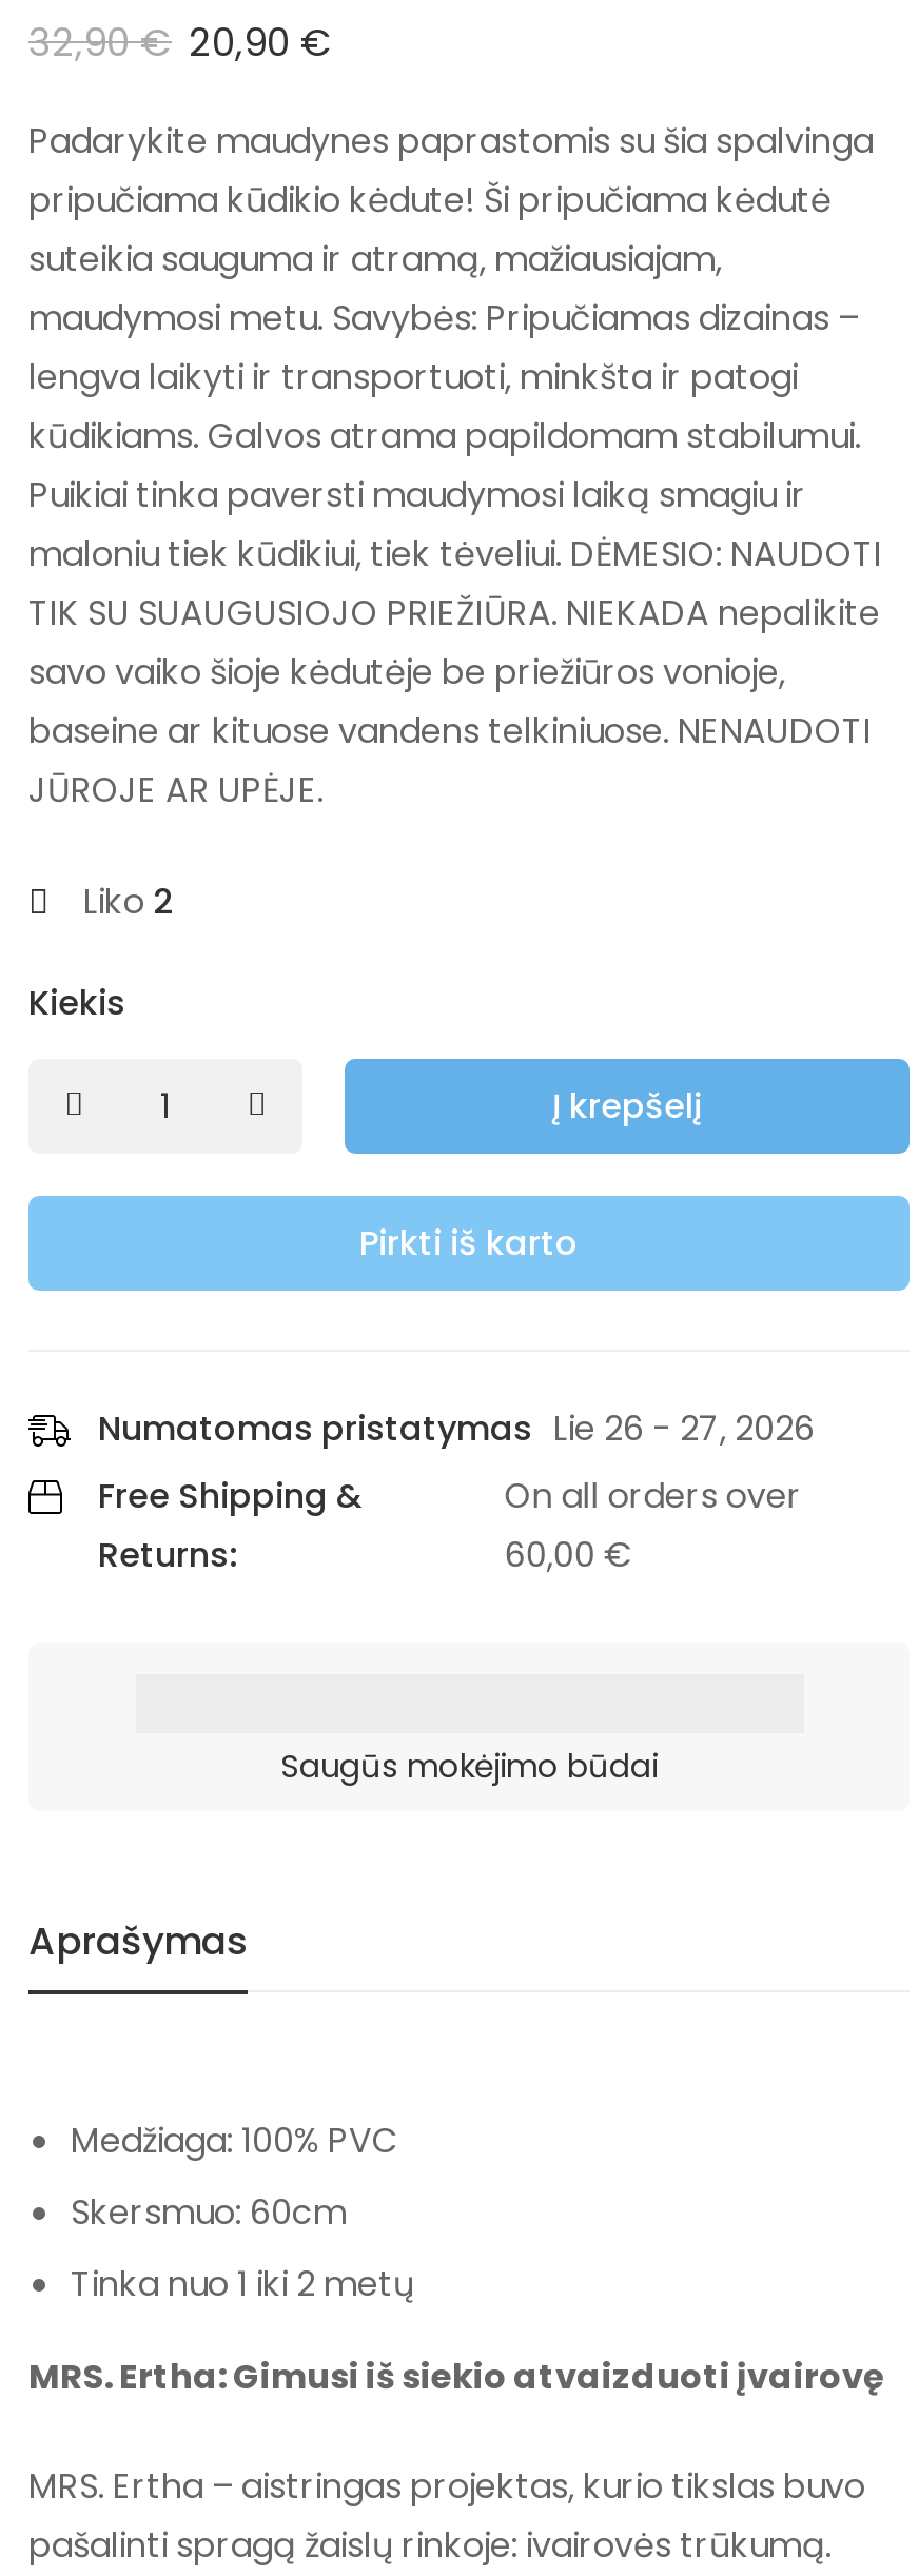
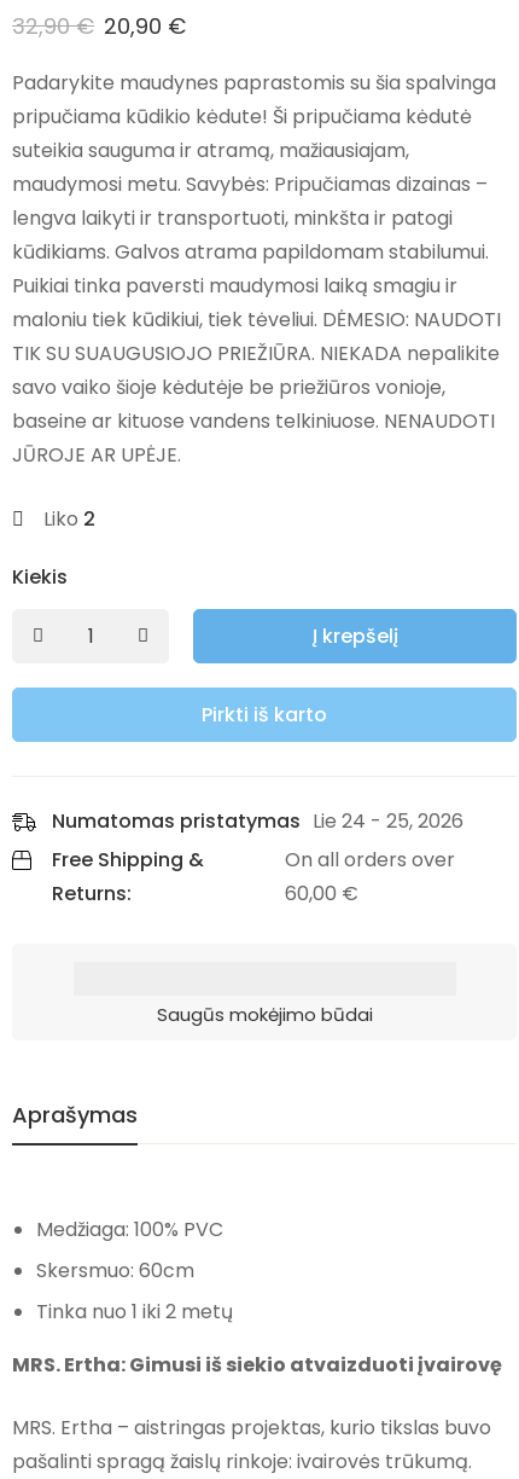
[98,1403,815,1452] Numatomas pristatymas Lie 26 - 27, 2026 -> [52,807,463,834] Numatomas pristatymas Lie 24 - 25, 2026

